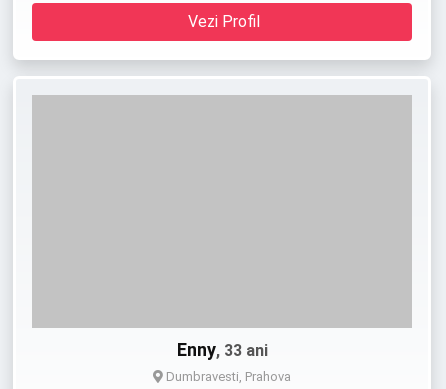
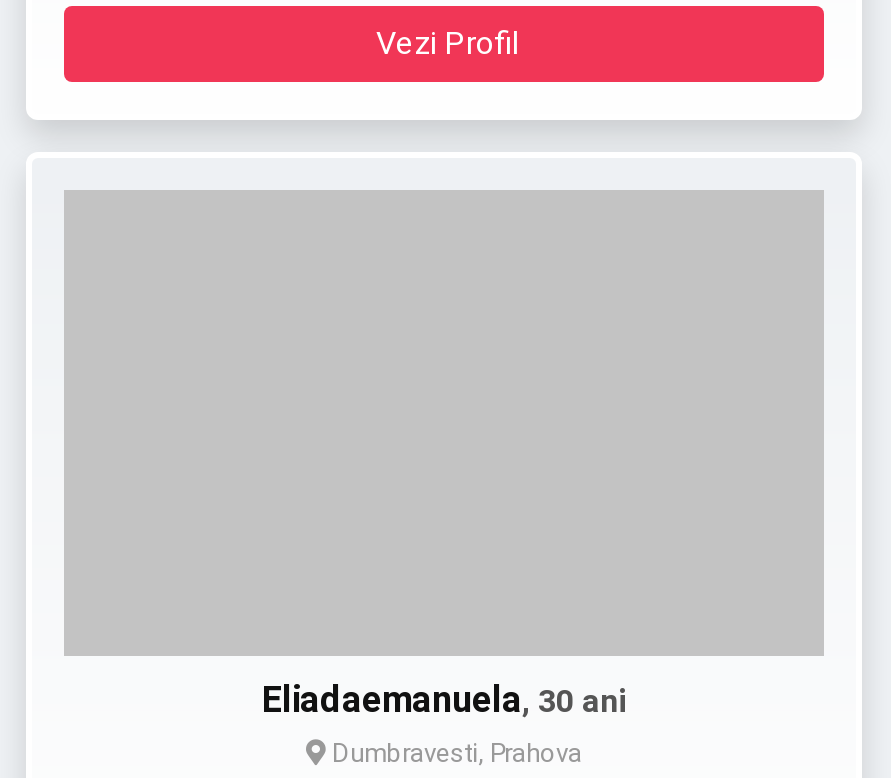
[176,339,267,360] Enny, 33 ani -> [262,678,626,720] Eliadaemanuela, 30 ani

